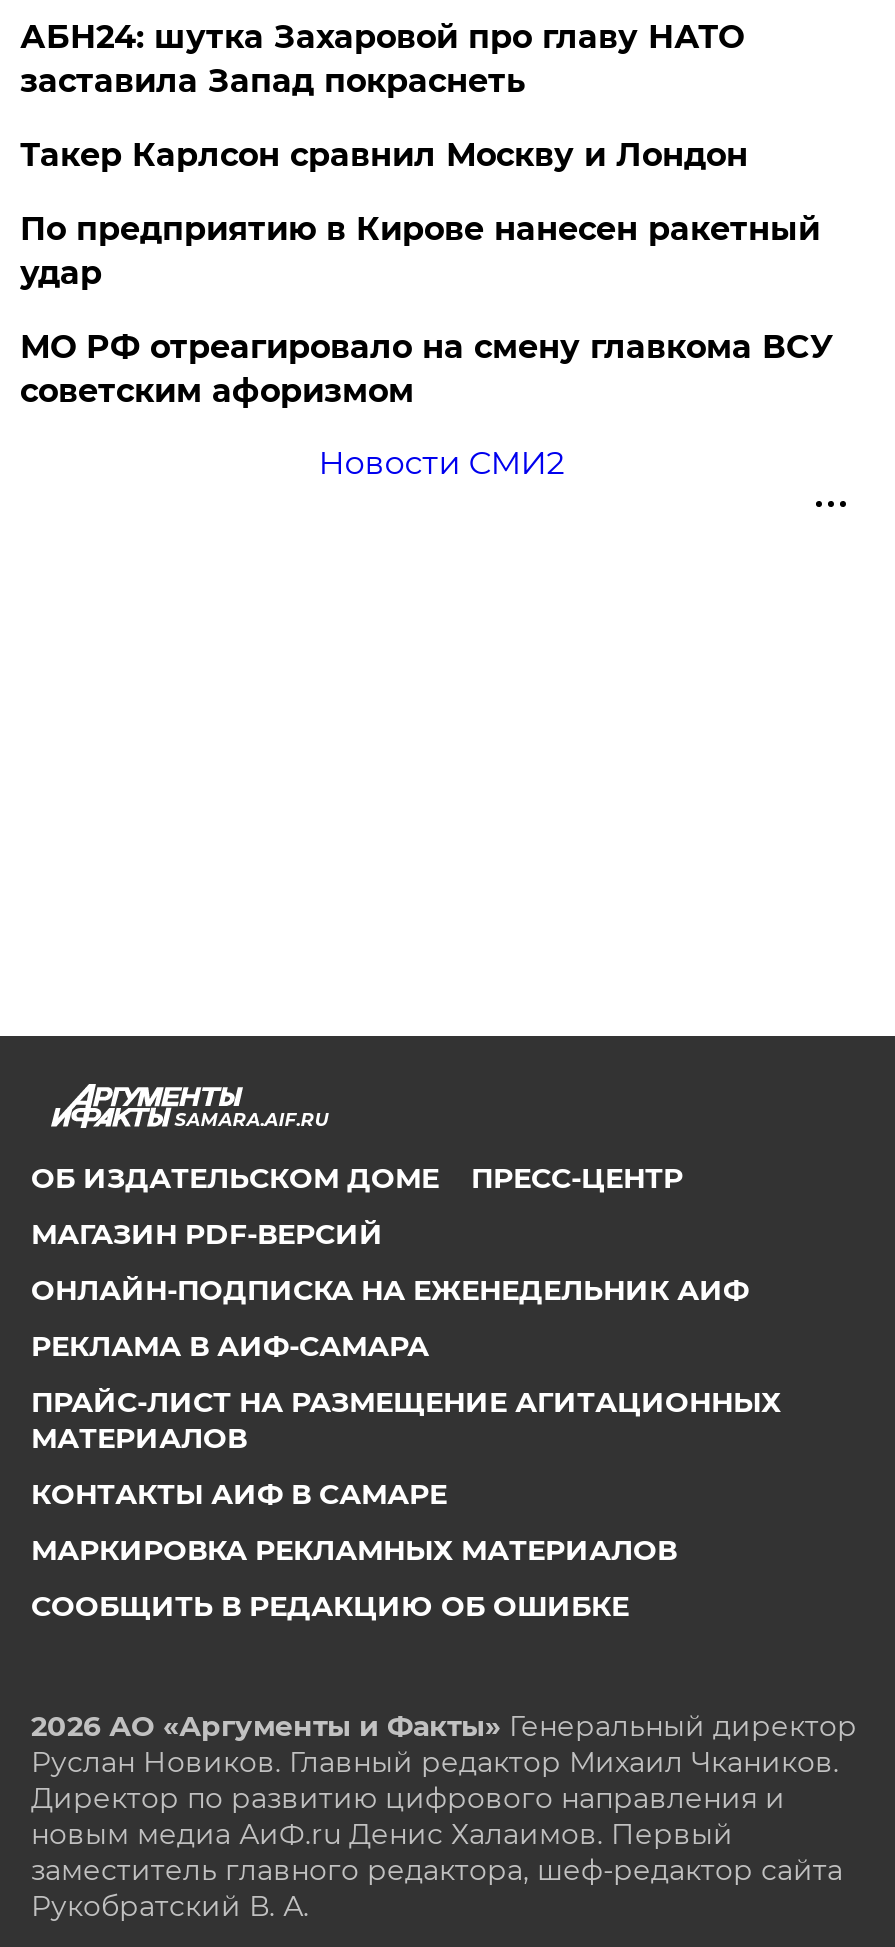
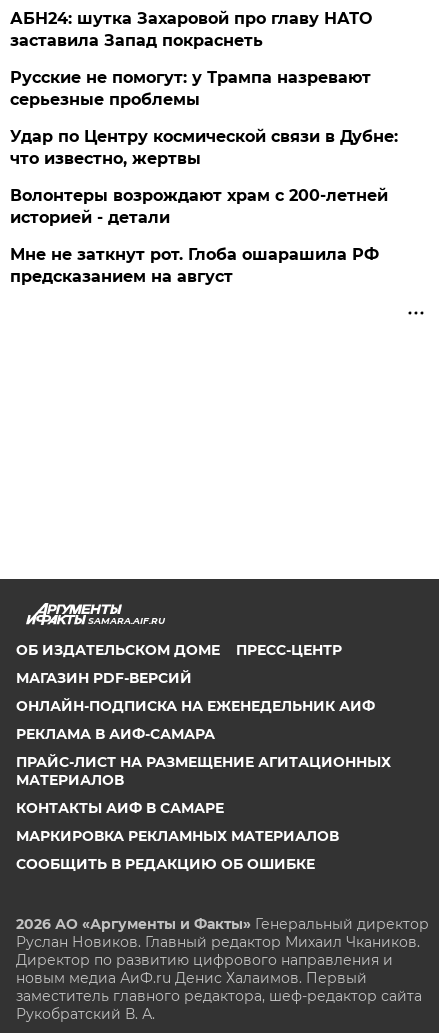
[20,136,748,174] Такер Карлсон сравнил Москву и Лондон -> [10,68,371,109] Русские не помогут: у Трампа назревают | серьезные проблемы
[20,210,820,292] По предприятию в Кирове нанесен ракетный | удар -> [10,127,398,168] Удар по Центру космической связи в Дубне: | что известно, жертвы
[20,328,834,410] МО РФ отреагировало на смену главкома ВСУ | советским афоризмом -> [10,186,388,227] Волонтеры возрождают храм с 200-летней | историей - детали
[318,444,564,482] Новости СМИ2 -> [10,245,379,286] Мне не заткнут рот. Глоба ошарашила РФ | предсказанием на август

